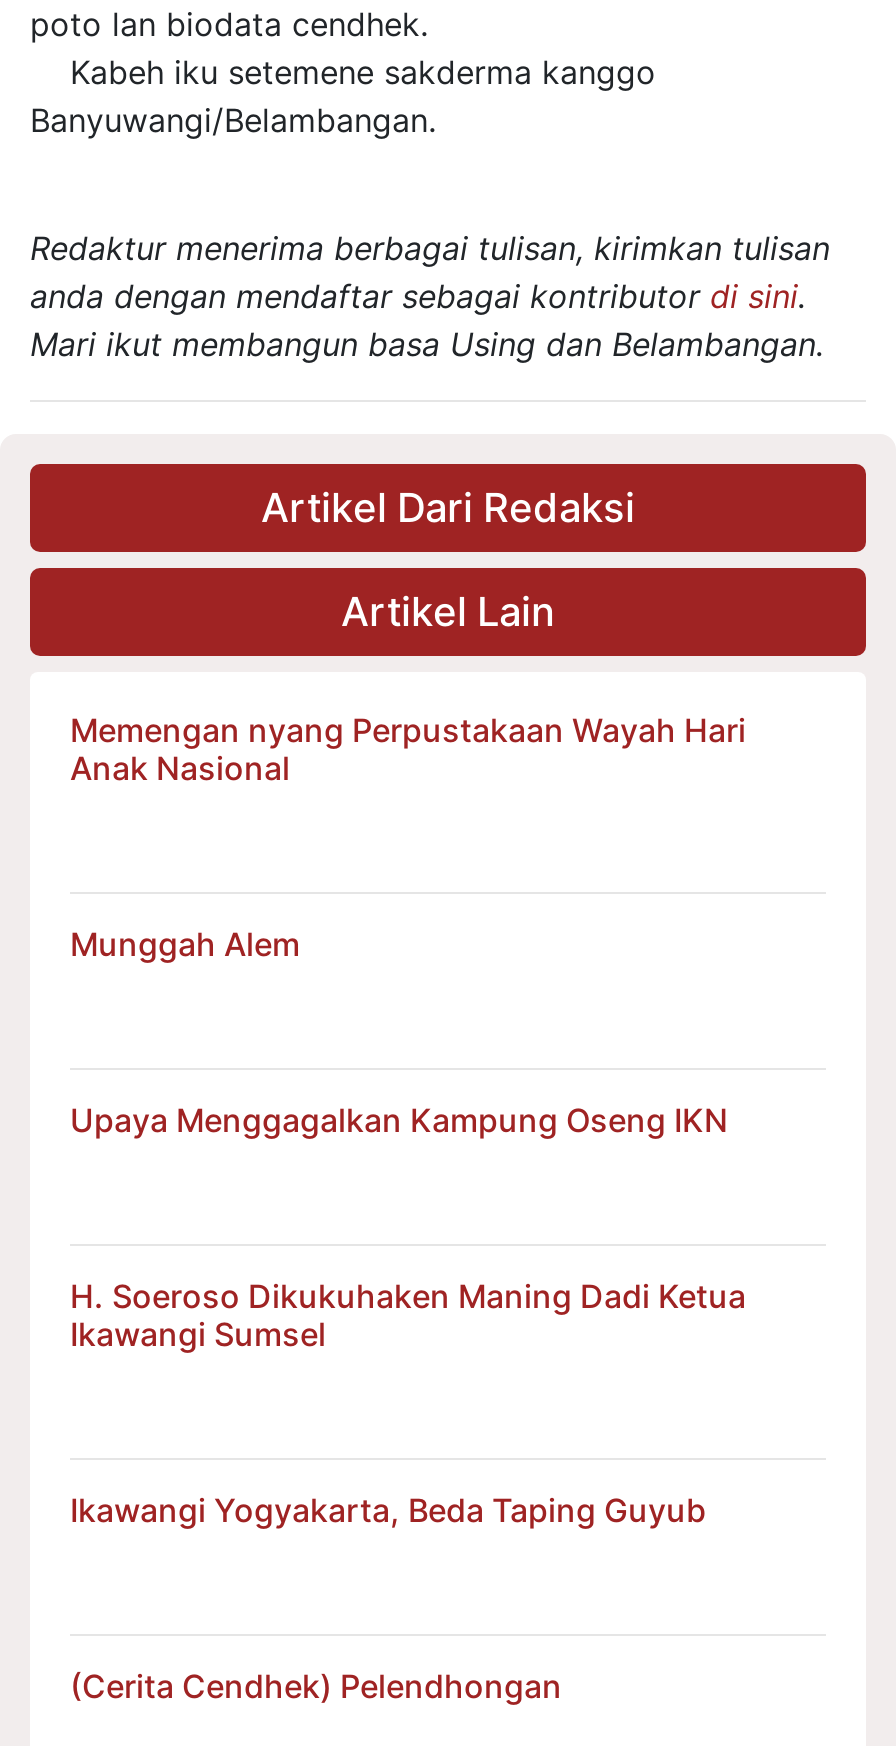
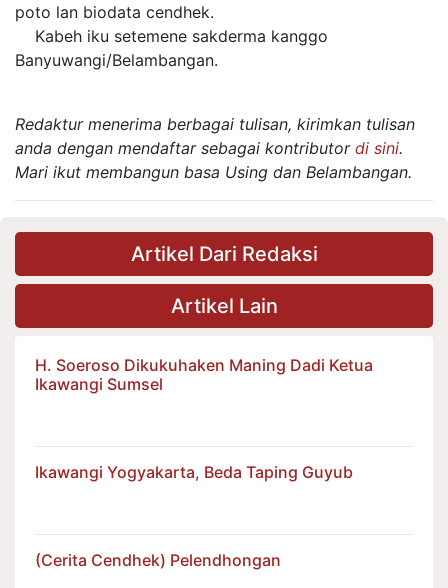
[70,710,746,788] Memengan nyang Perpustakaan Wayah Hari | Anak Nasional -> none
[70,924,300,964] Munggah Alem -> none
[70,1100,728,1140] Upaya Menggagalkan Kampung Oseng IKN -> none

